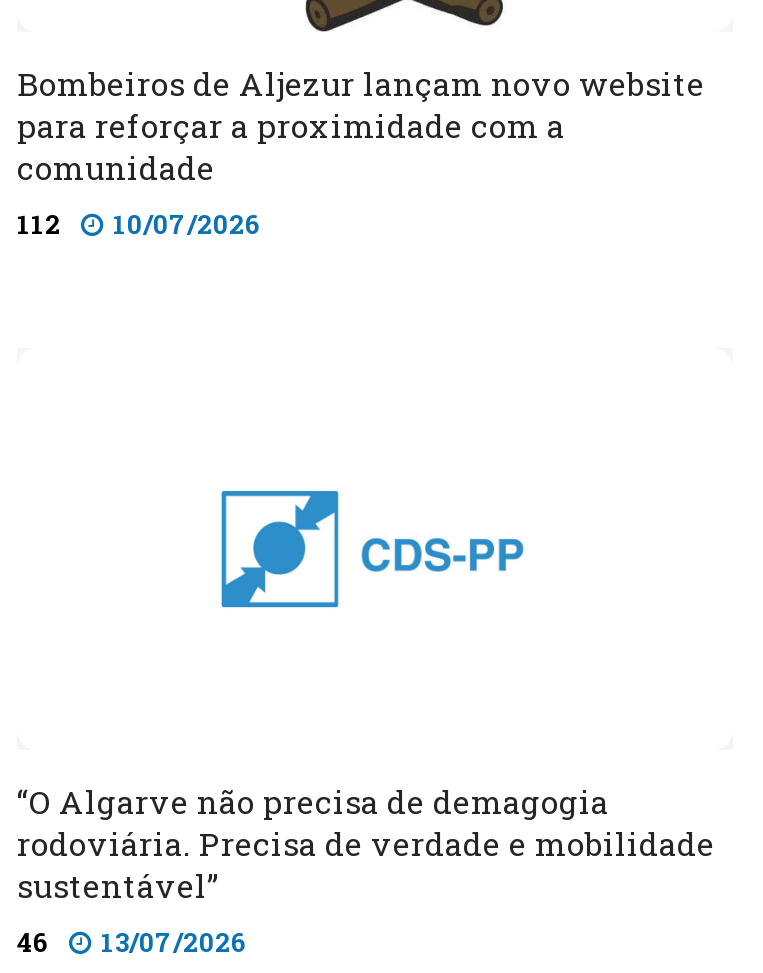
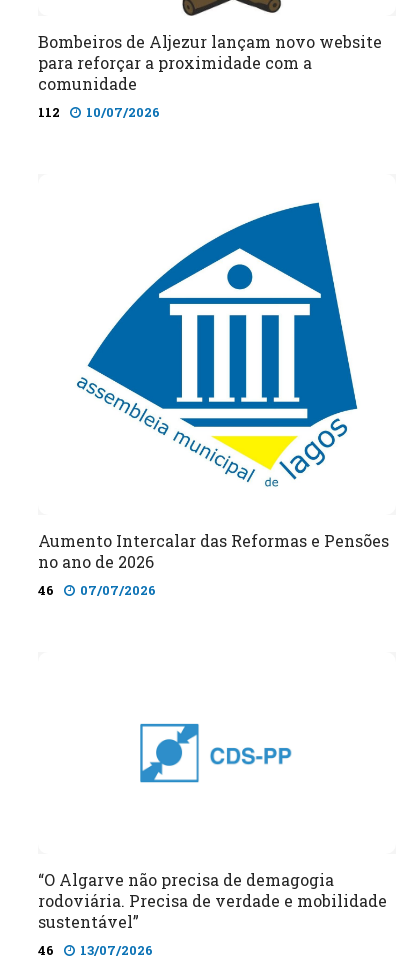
none -> [38,530,389,599] Aumento Intercalar das Reformas e Pensões | no ano de 2026 | 46 | 07/07/2026
none -> [76,202,358,487] [image]

